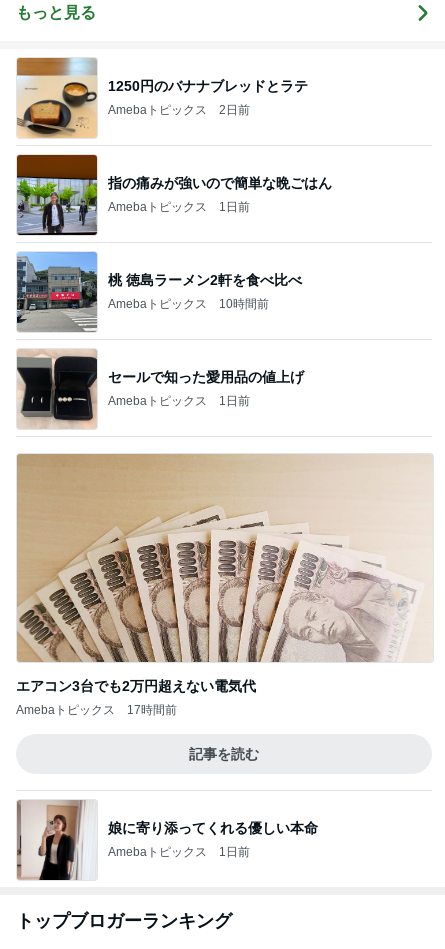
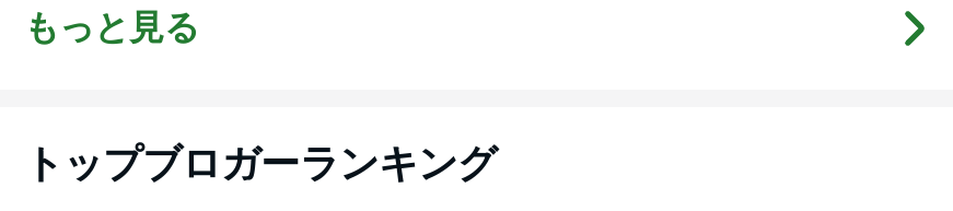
[16,57,308,139] [image] | 1250円のバナナブレッドとラテ | Amebaトピックス | 2日前 -> none
[16,154,332,236] [image] | 指の痛みが強いので簡単な晩ごはん | Amebaトピックス | 1日前 -> none
[16,251,302,333] [image] | 桃 徳島ラーメン2軒を食べ比べ | Amebaトピックス | 10時間前 -> none
[16,348,304,430] [image] | セールで知った愛用品の値上げ | Amebaトピックス | 1日前 -> none
[16,453,433,762] [image] | エアコン3台でも2万円超えない電気代 | Amebaトピックス | 17時間前 | 記事を読む -> none
[16,799,318,881] [image] | 娘に寄り添ってくれる優しい本命 | Amebaトピックス | 1日前 -> none

